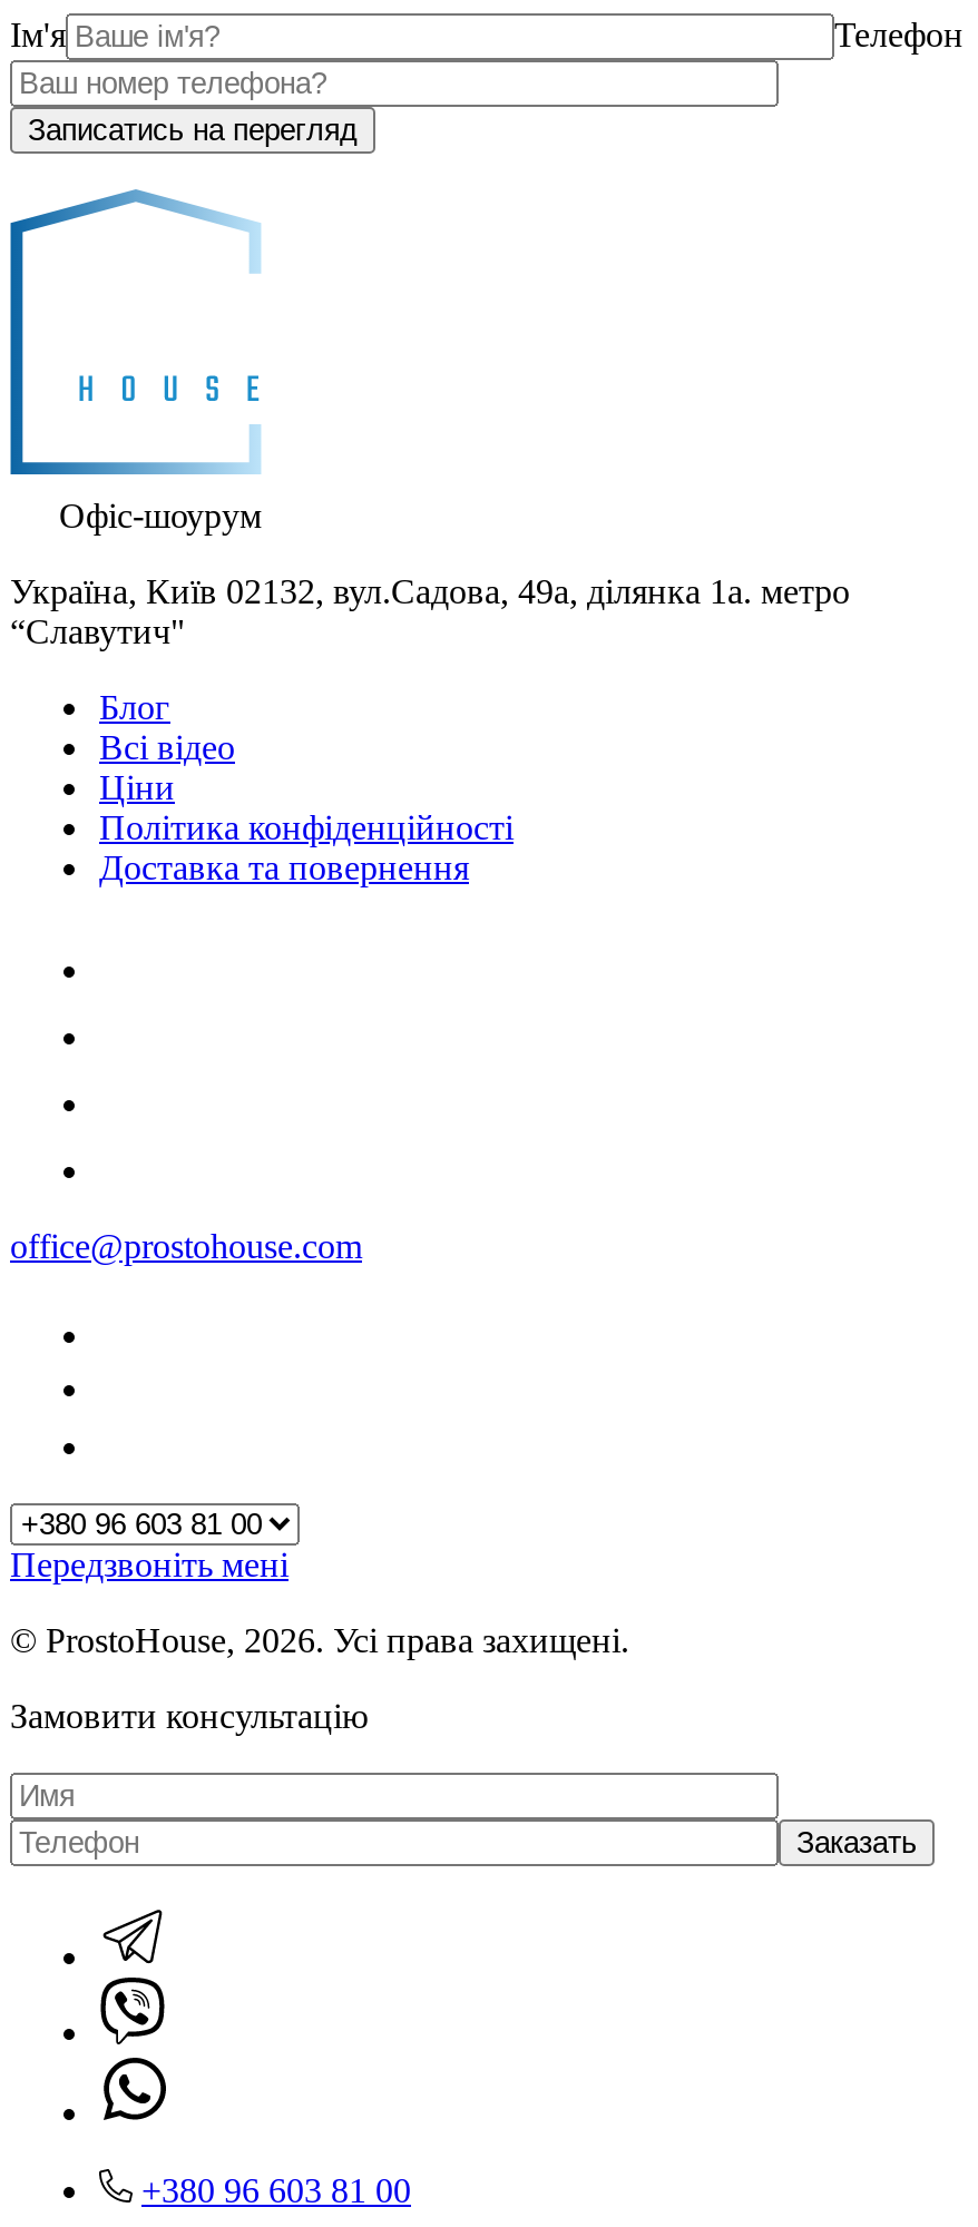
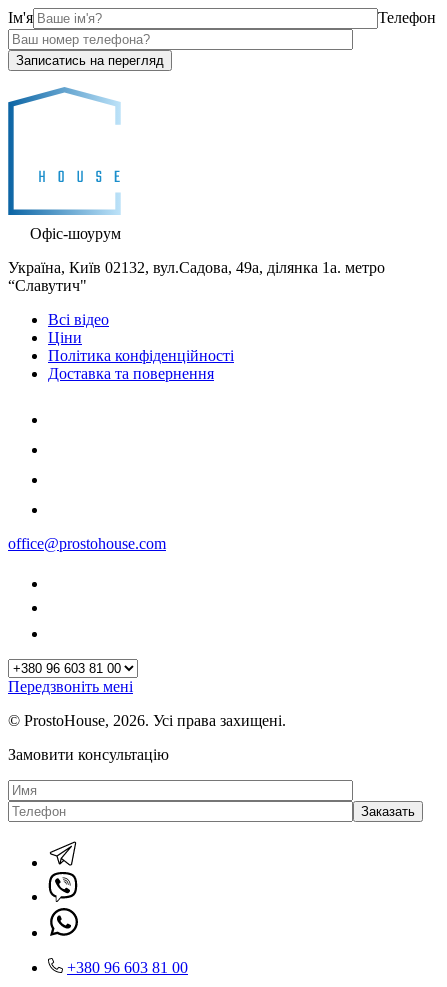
[99,689,170,727] Блог -> none

